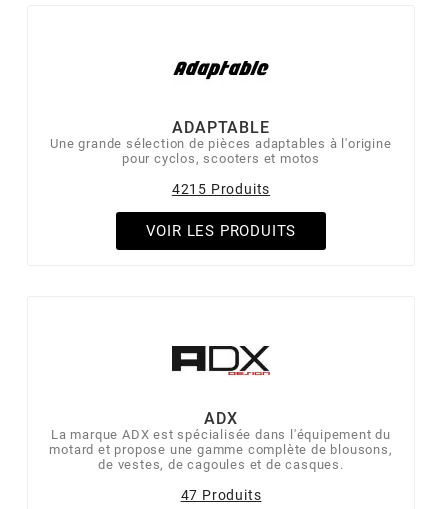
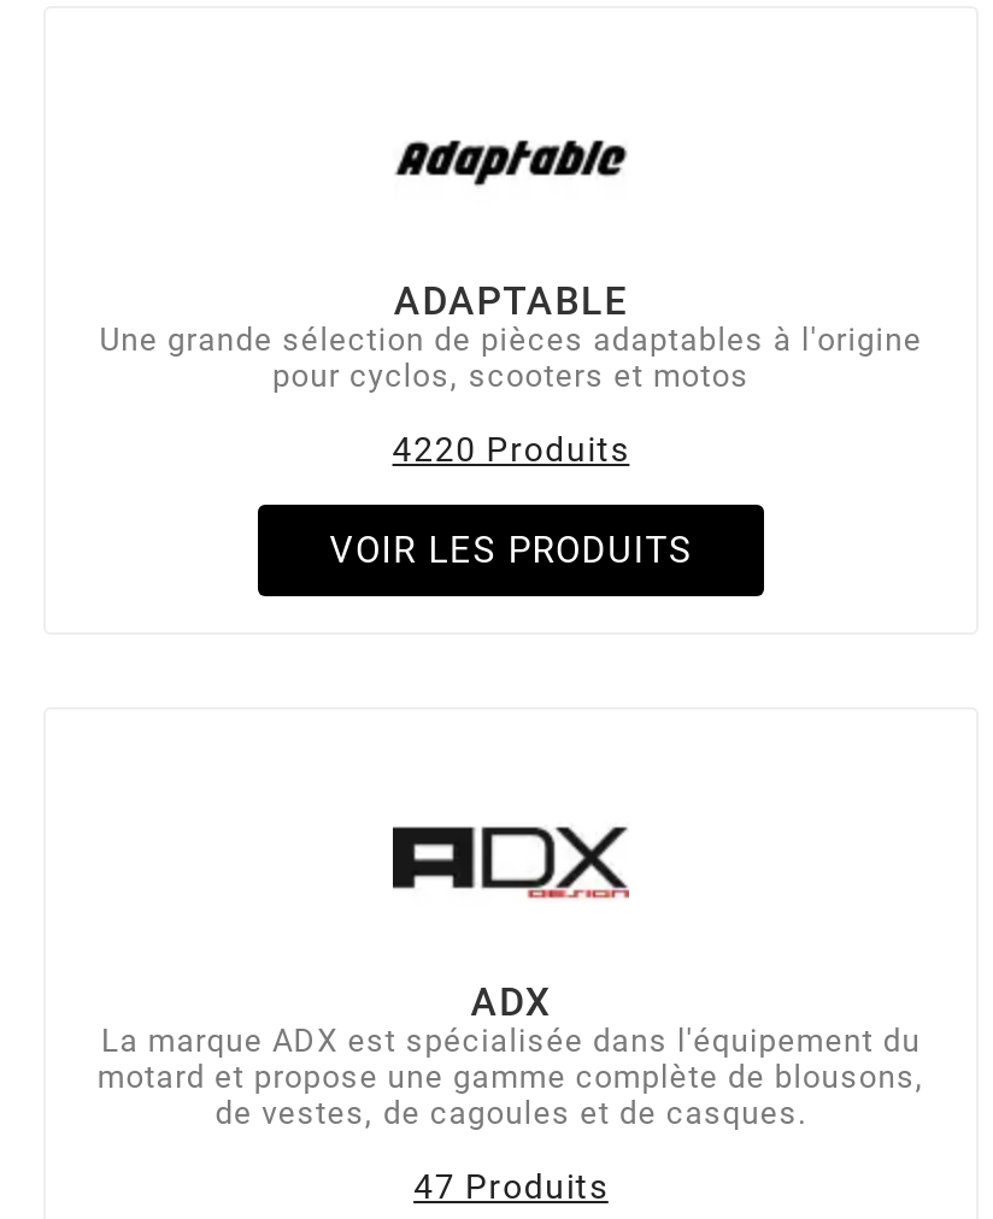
[172,181,270,197] 4215 Produits -> [392,430,630,469] 4220 Produits

